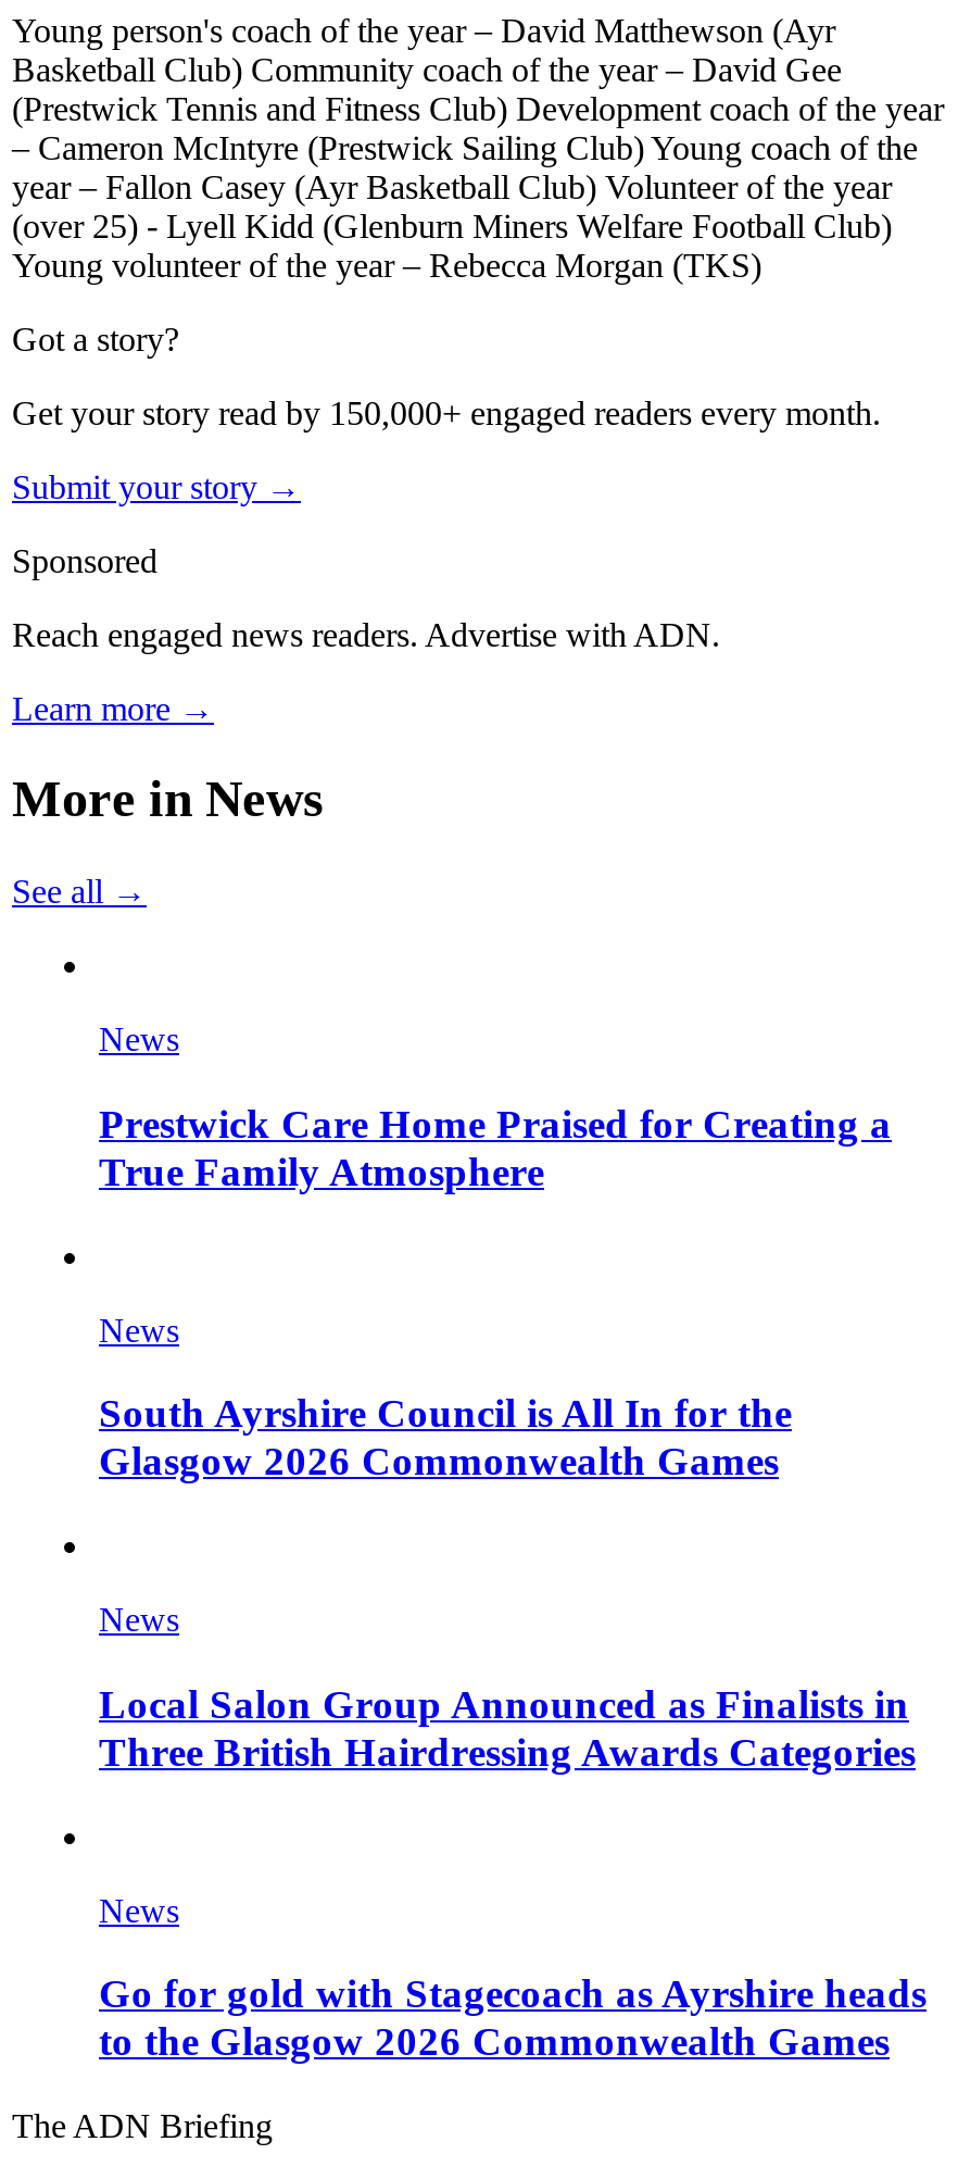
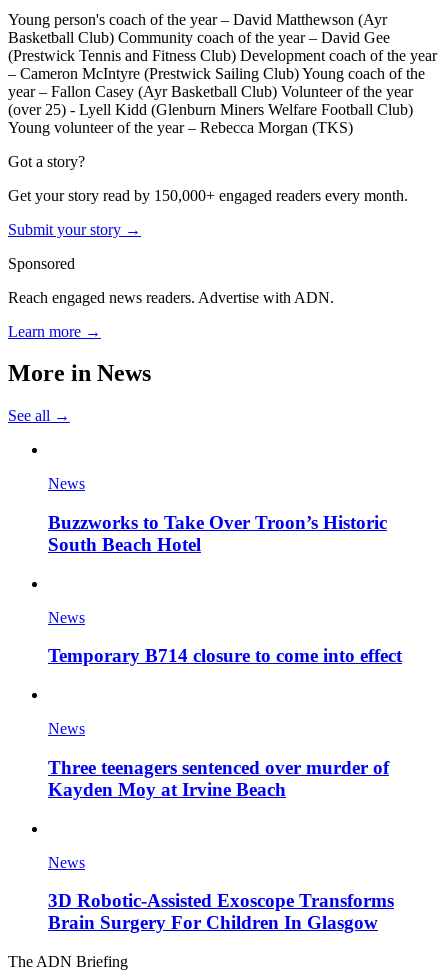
[99,1101,892,1194] Prestwick Care Home Praised for Creating a | True Family Atmosphere -> [48,512,387,555] Buzzworks to Take Over Troon’s Historic | South Beach Hotel
[99,1391,792,1485] South Ayrshire Council is All In for the | Glasgow 2026 Commonwealth Games -> [48,645,402,666] Temporary B714 closure to come into effect
[99,1681,916,1774] Local Salon Group Announced as Finalists in | Three British Hairdressing Awards Categories -> [48,757,389,800] Three teenagers sentenced over murder of | Kayden Moy at Irvine Beach
[99,1971,927,2064] Go for gold with Stagecoach as Ayrshire heads | to the Glasgow 2026 Commonwealth Games -> [48,890,394,933] 3D Robotic-Assisted Exoscope Transforms | Brain Surgery For Children In Glasgow

